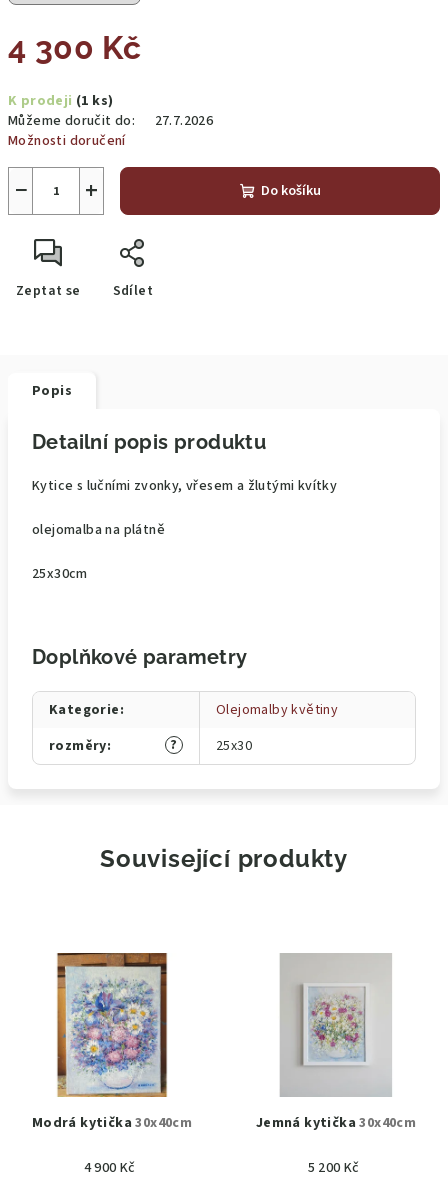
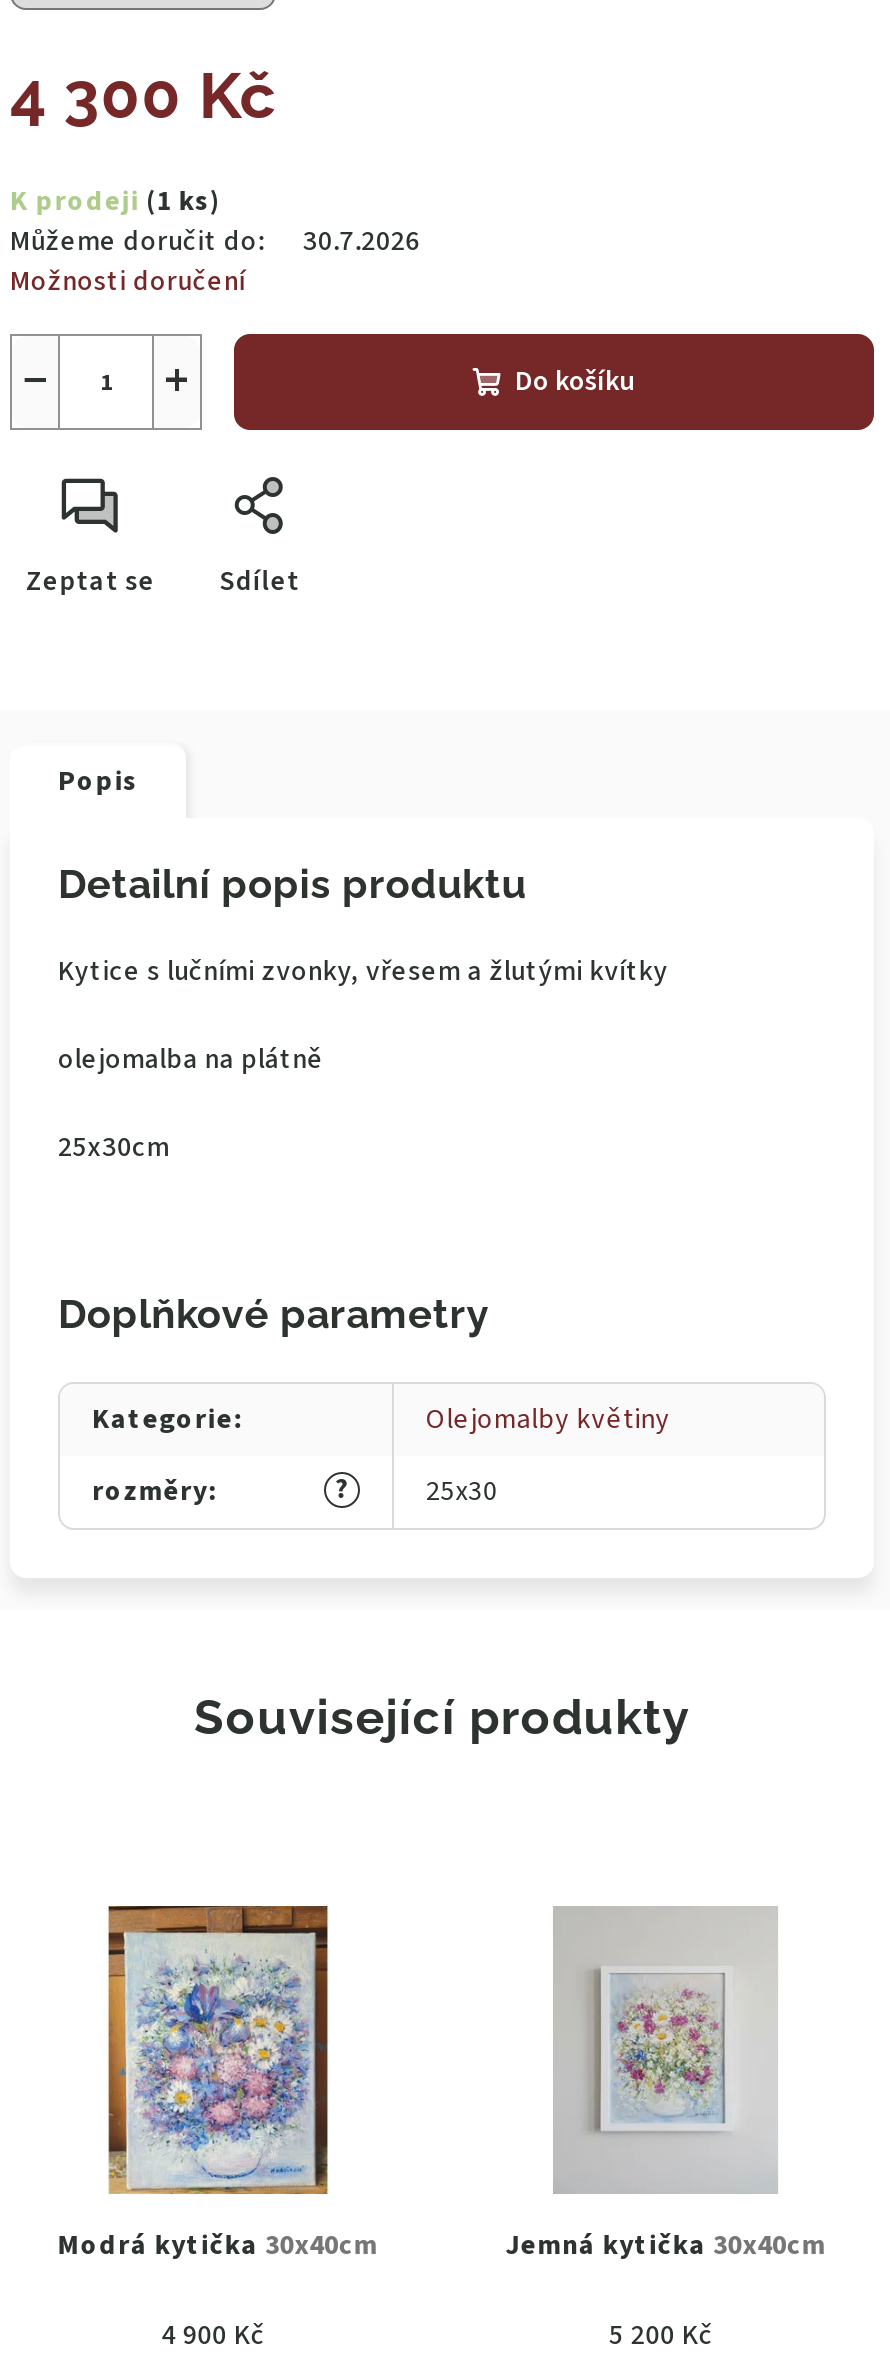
[8,111,213,131] Můžeme doručit do: 27.7.2026 -> [10,222,420,262] Můžeme doručit do: 30.7.2026

